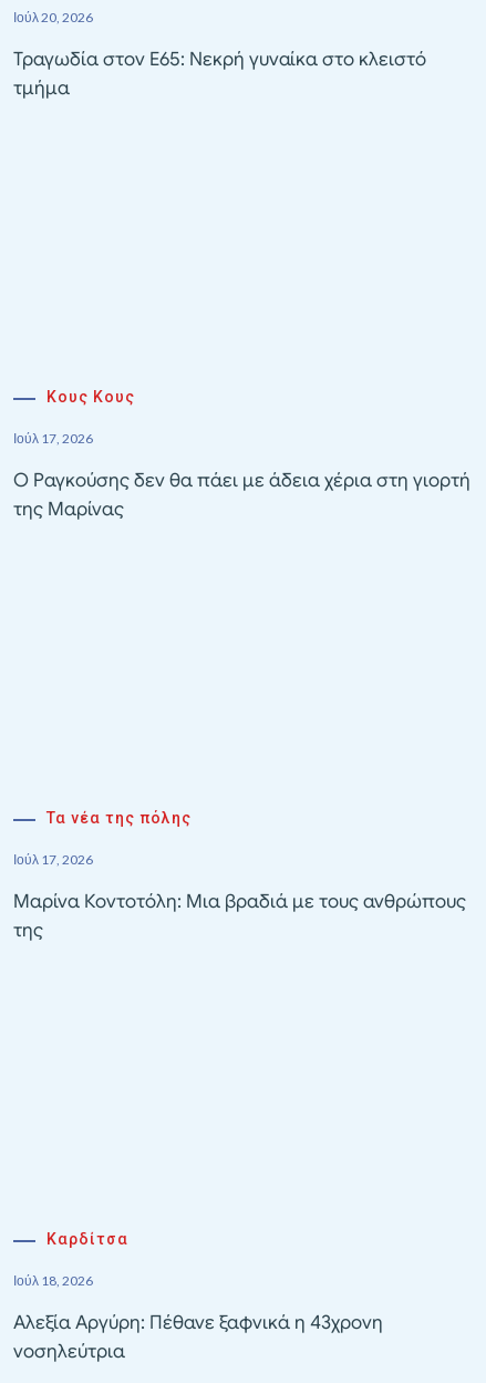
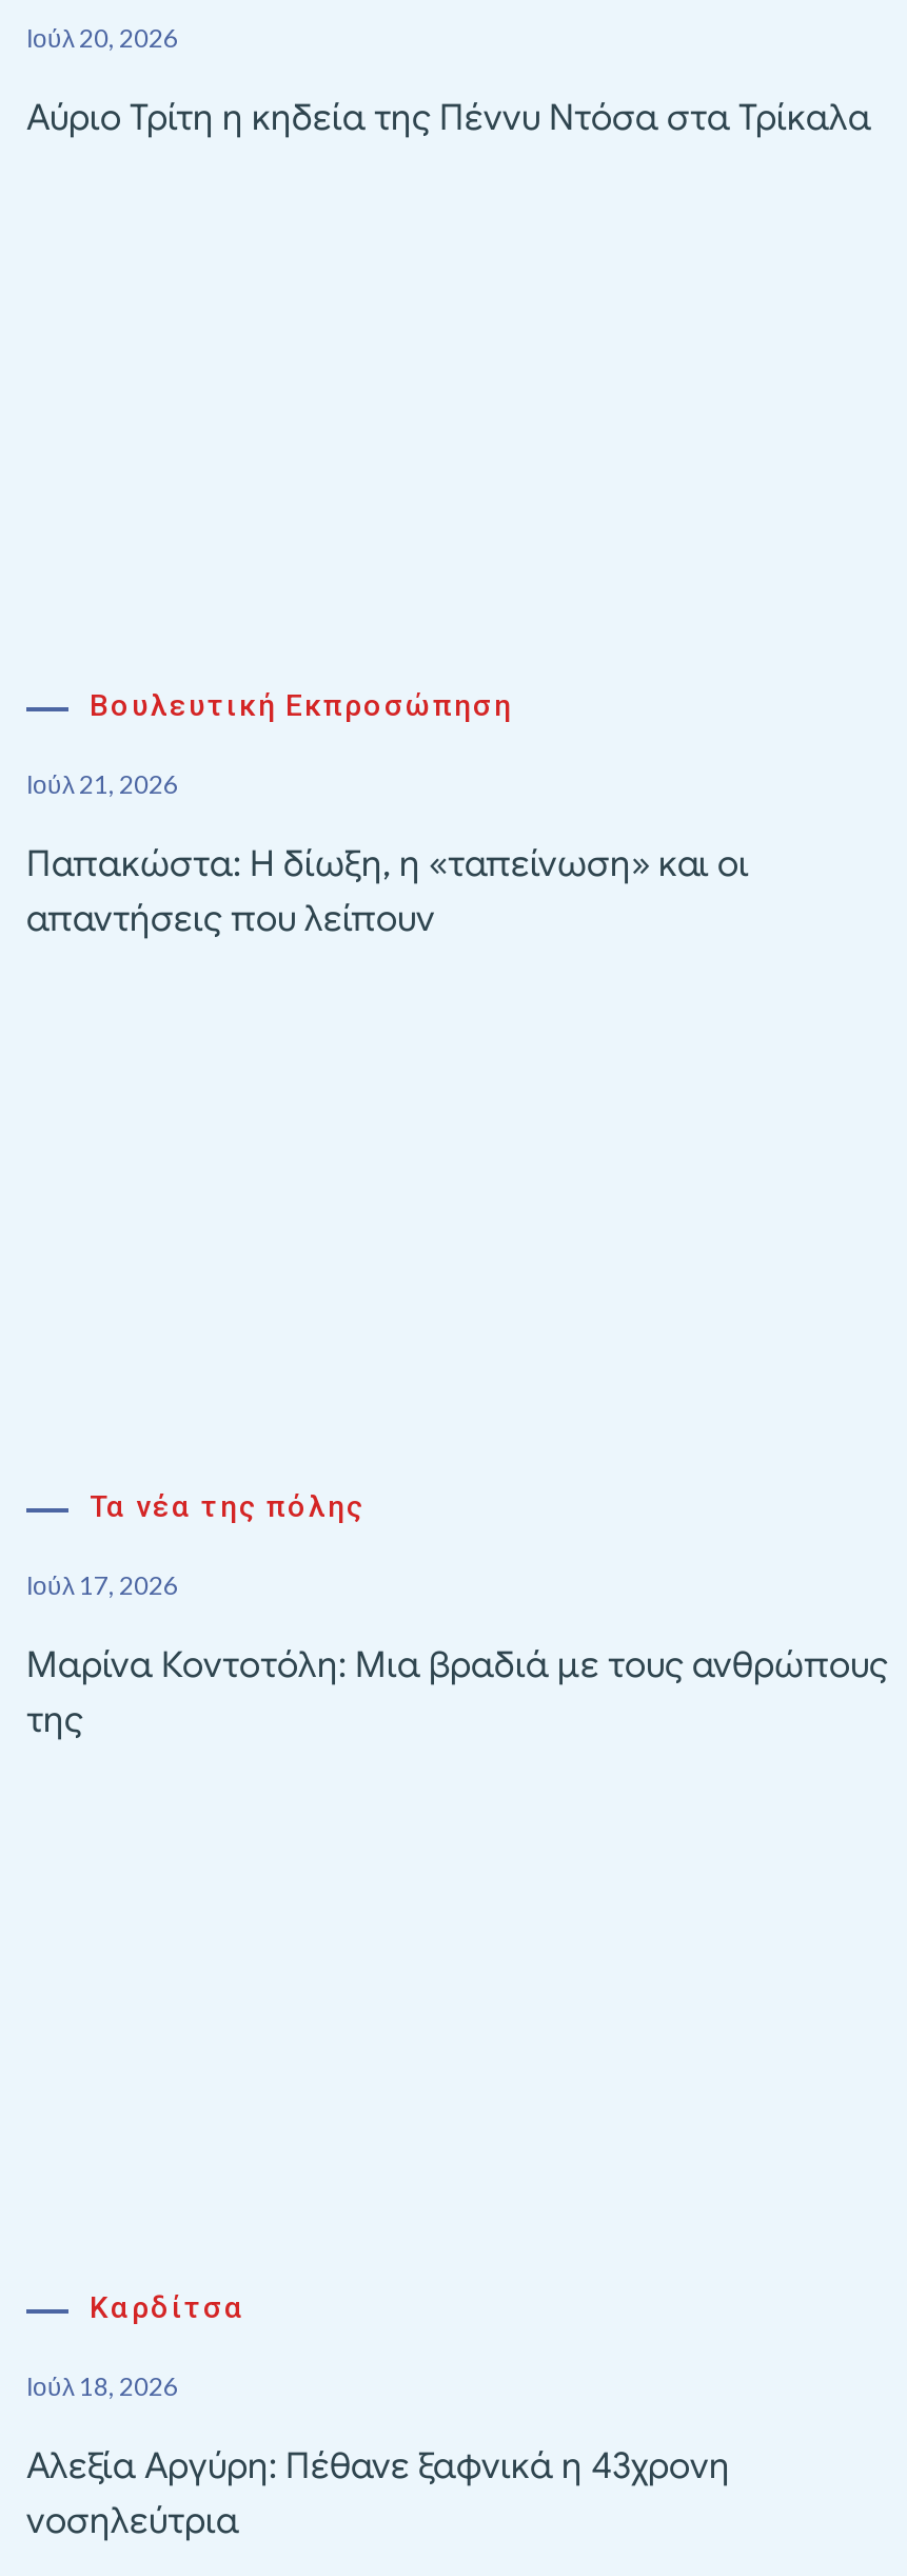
[13,48,426,100] Τραγωδία στον Ε65: Νεκρή γυναίκα στο κλειστό | τμήμα -> [26,97,871,141] Αύριο Τρίτη η κηδεία της Πέννυ Ντόσα στα Τρίκαλα
[46,388,135,406] Κους Κους -> [90,689,513,723] Βουλευτική Εκπροσώπηση
[13,430,93,447] Ιούλ 17, 2026 -> [26,769,178,801] Ιούλ 21, 2026
[13,469,471,521] Ο Ραγκούσης δεν θα πάει με άδεια χέρια στη γιορτή | της Μαρίνας -> [26,843,749,942] Παπακώστα: Η δίωξη, η «ταπείνωση» και οι | απαντήσεις που λείπουν

